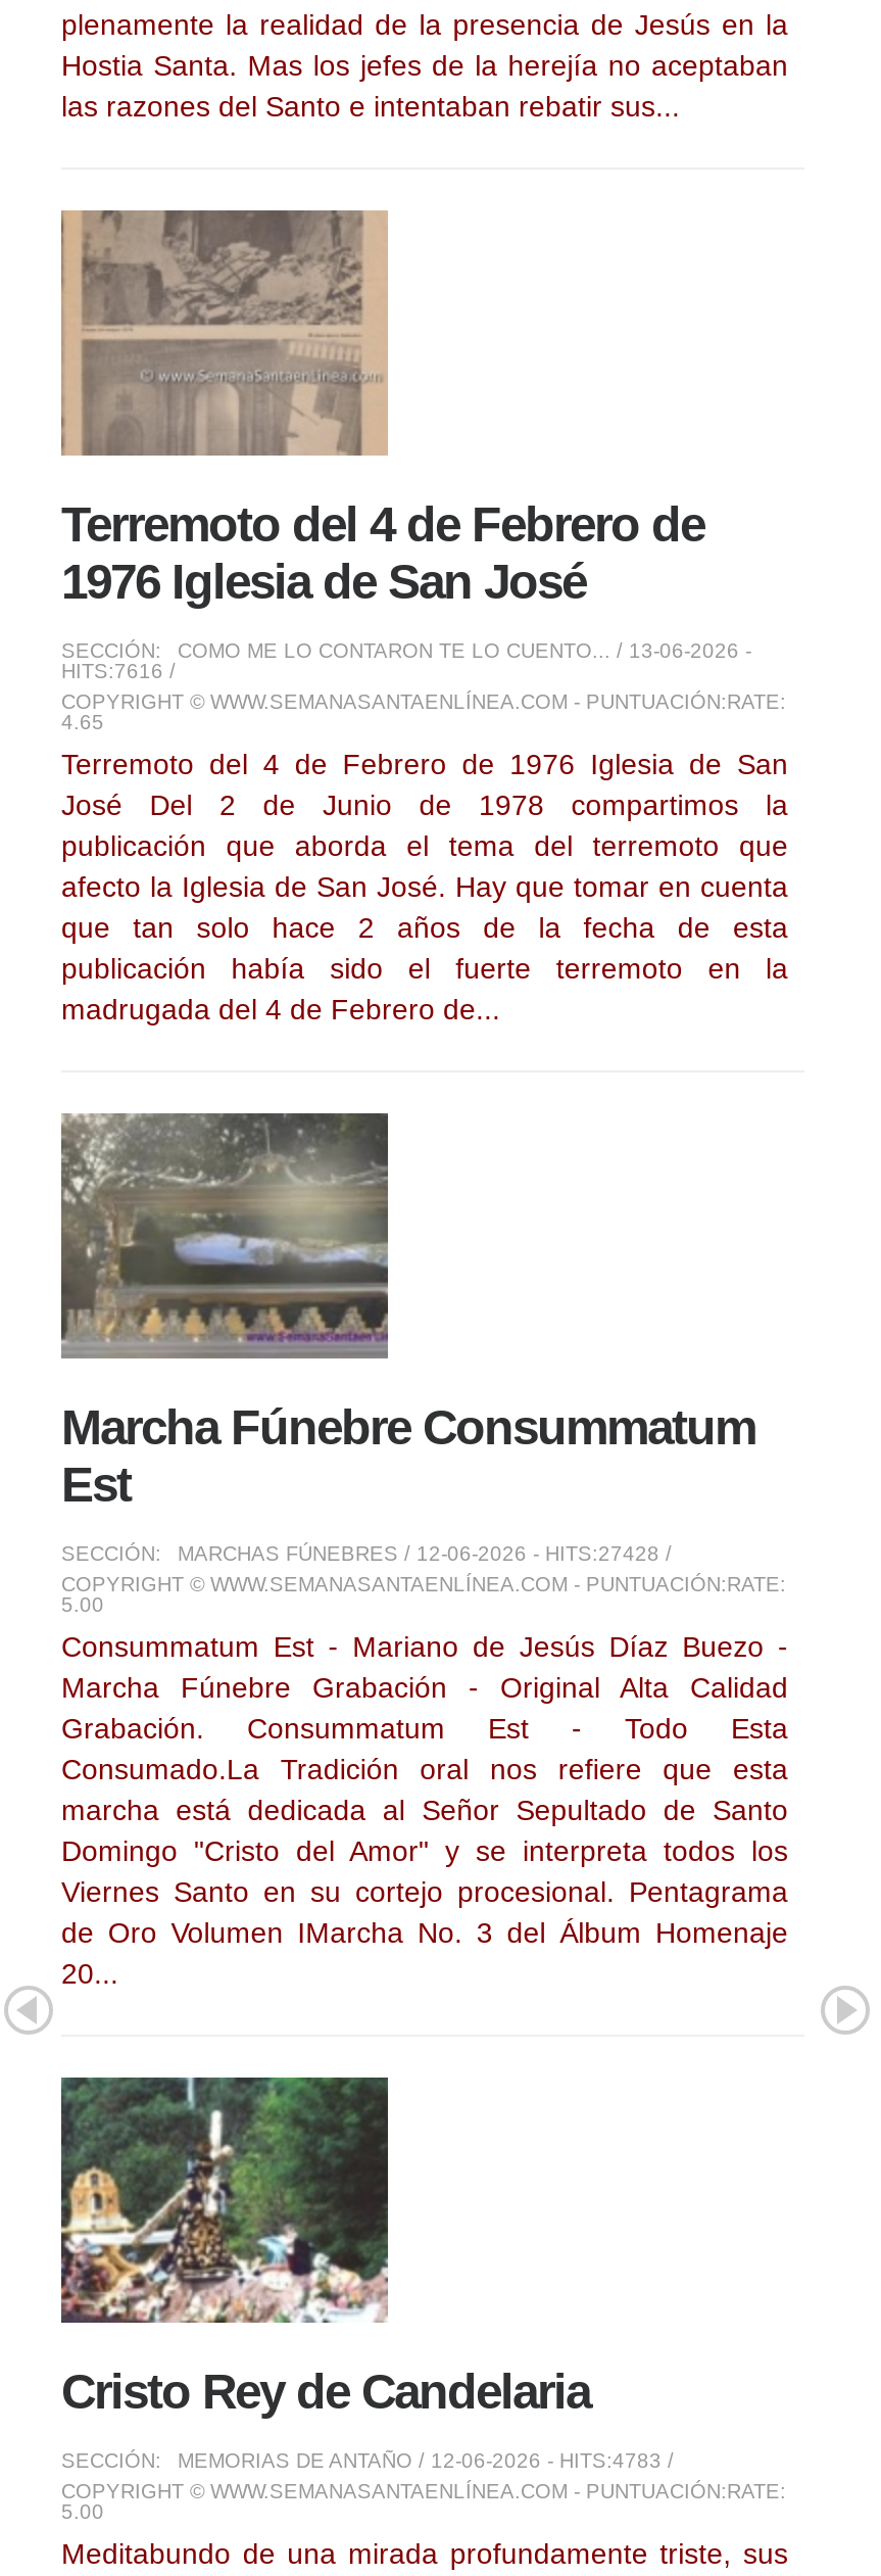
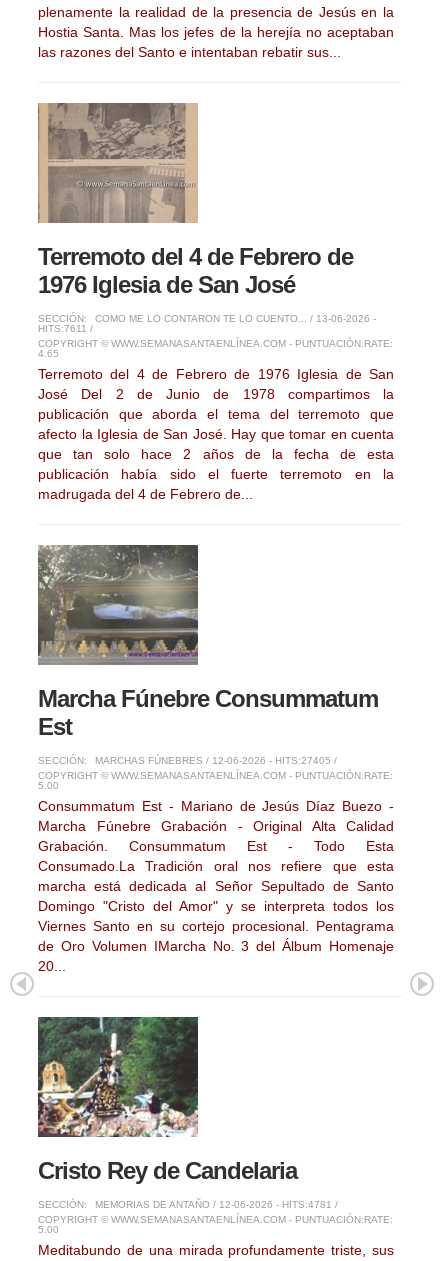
[61,659,176,681] HITS:7616 / -> [38,323,93,334] HITS:7611 /
[178,1542,672,1564] MARCHAS FÚNEBRES / 12-06-2026 - HITS:27428 / -> [95,755,337,766] MARCHAS FÚNEBRES / 12-06-2026 - HITS:27405 /
[178,2449,674,2471] MEMORIAS DE ANTAÑO / 12-06-2026 - HITS:4783 / -> [95,1199,338,1210] MEMORIAS DE ANTAÑO / 12-06-2026 - HITS:4781 /

